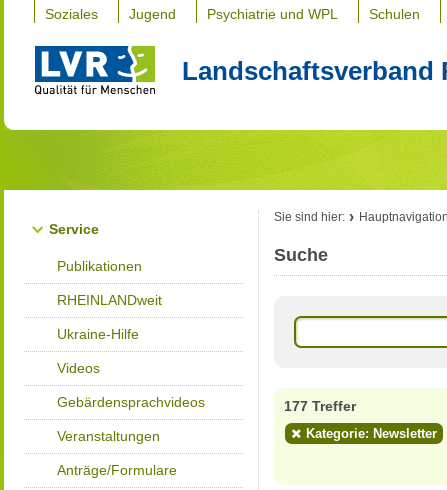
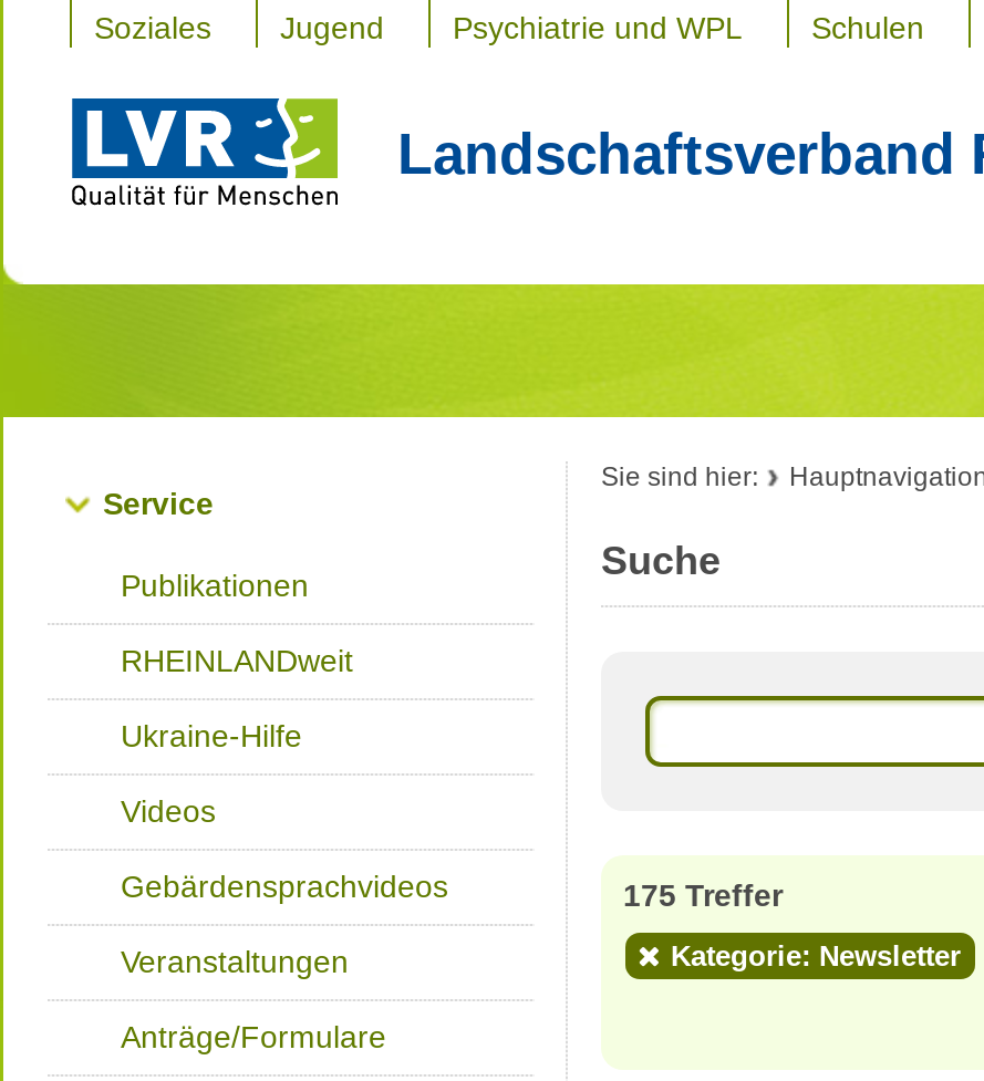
[284,398,356,414] 177 Treffer -> [623,877,783,913] 175 Treffer

